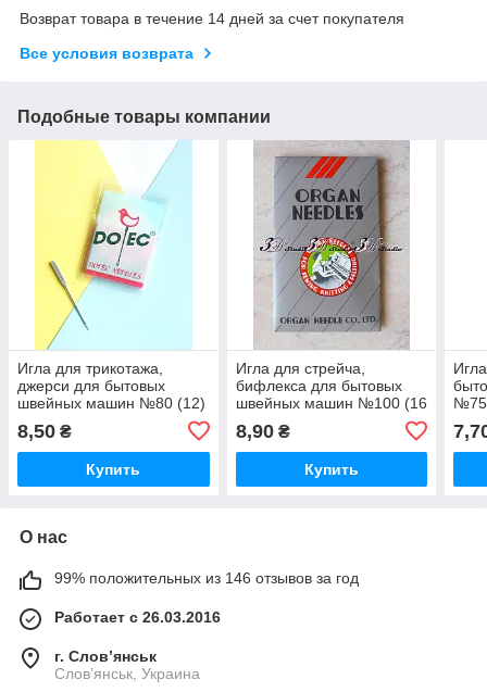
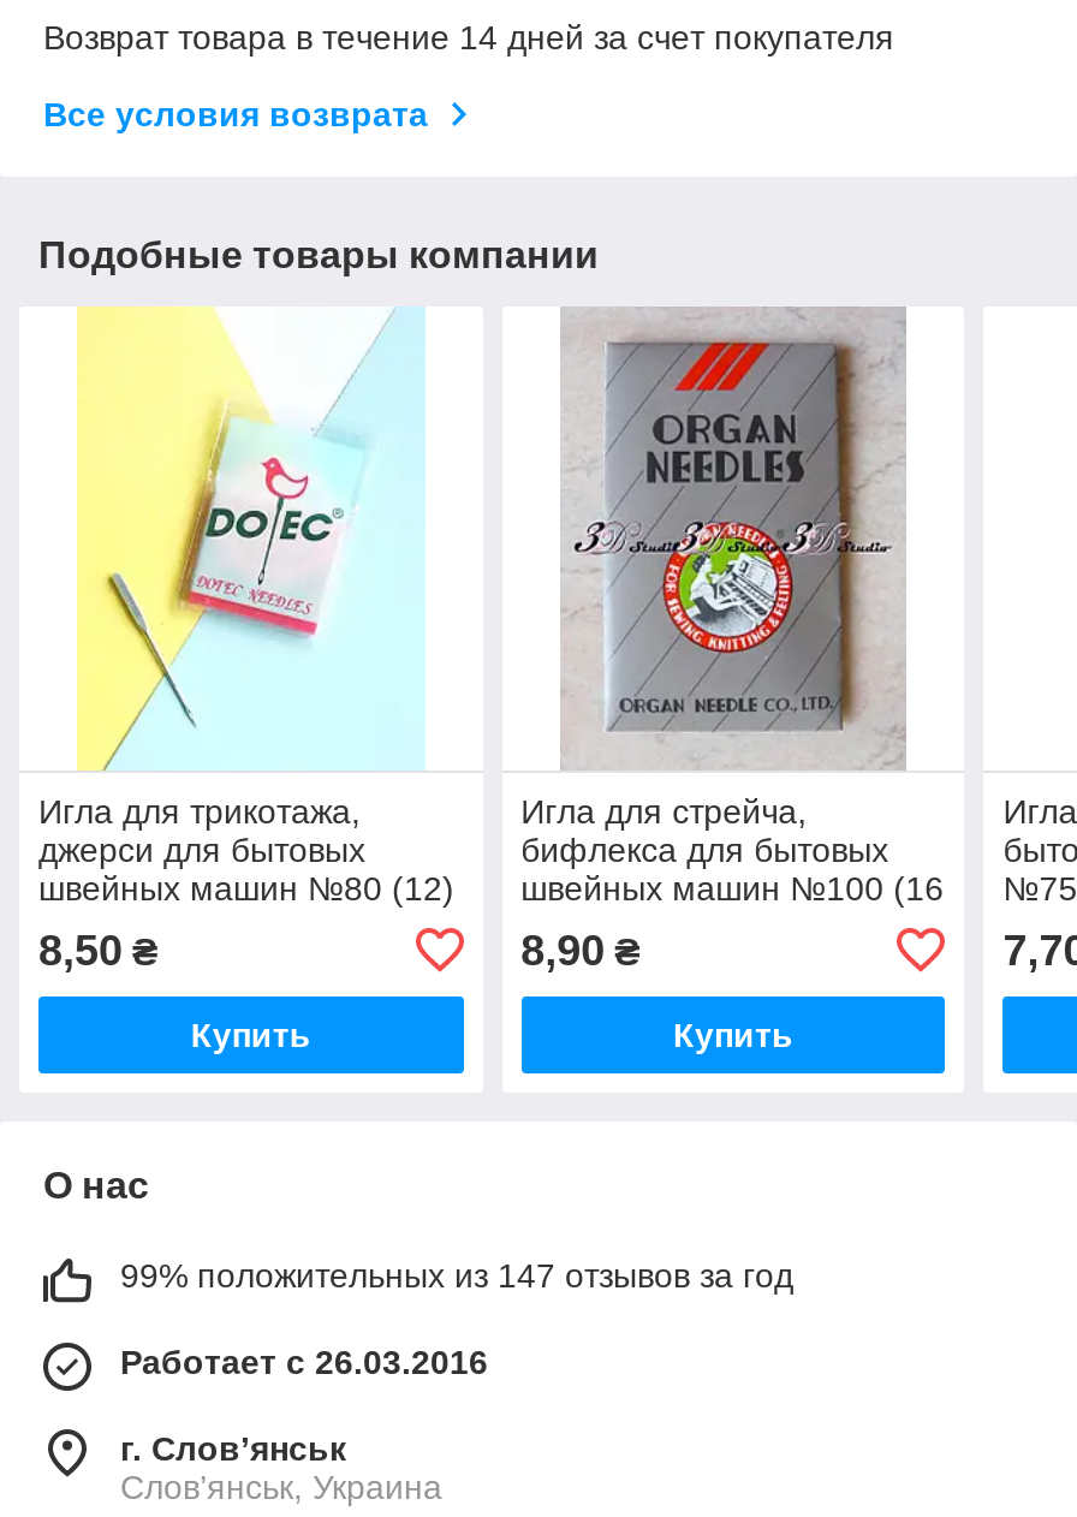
[54,569,359,586] 99% положительных из 146 отзывов за год -> [120,1256,793,1294] 99% положительных из 147 отзывов за год

